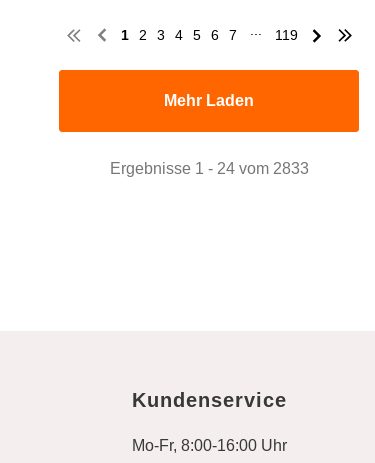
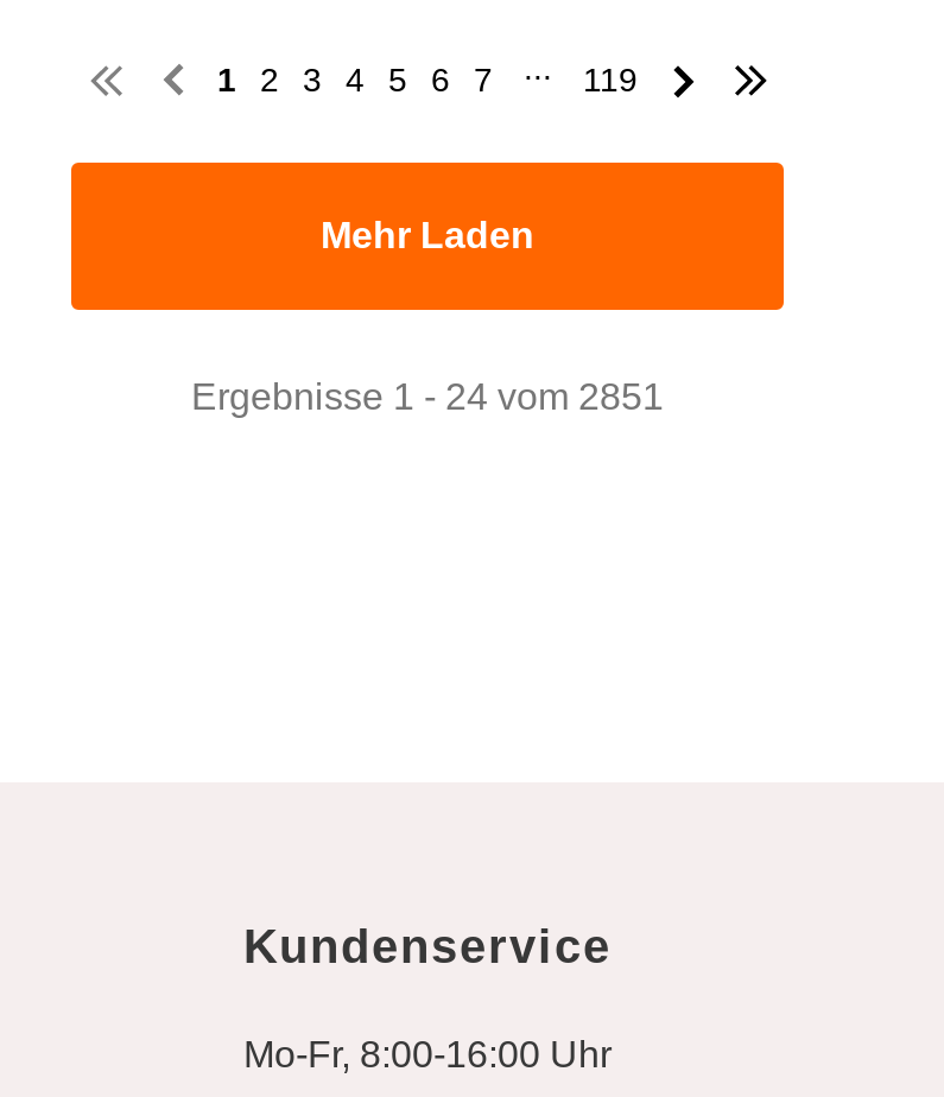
[109,160,308,177] Ergebnisse 1 - 24 vom 2833 -> [191,375,664,416] Ergebnisse 1 - 24 vom 2851

